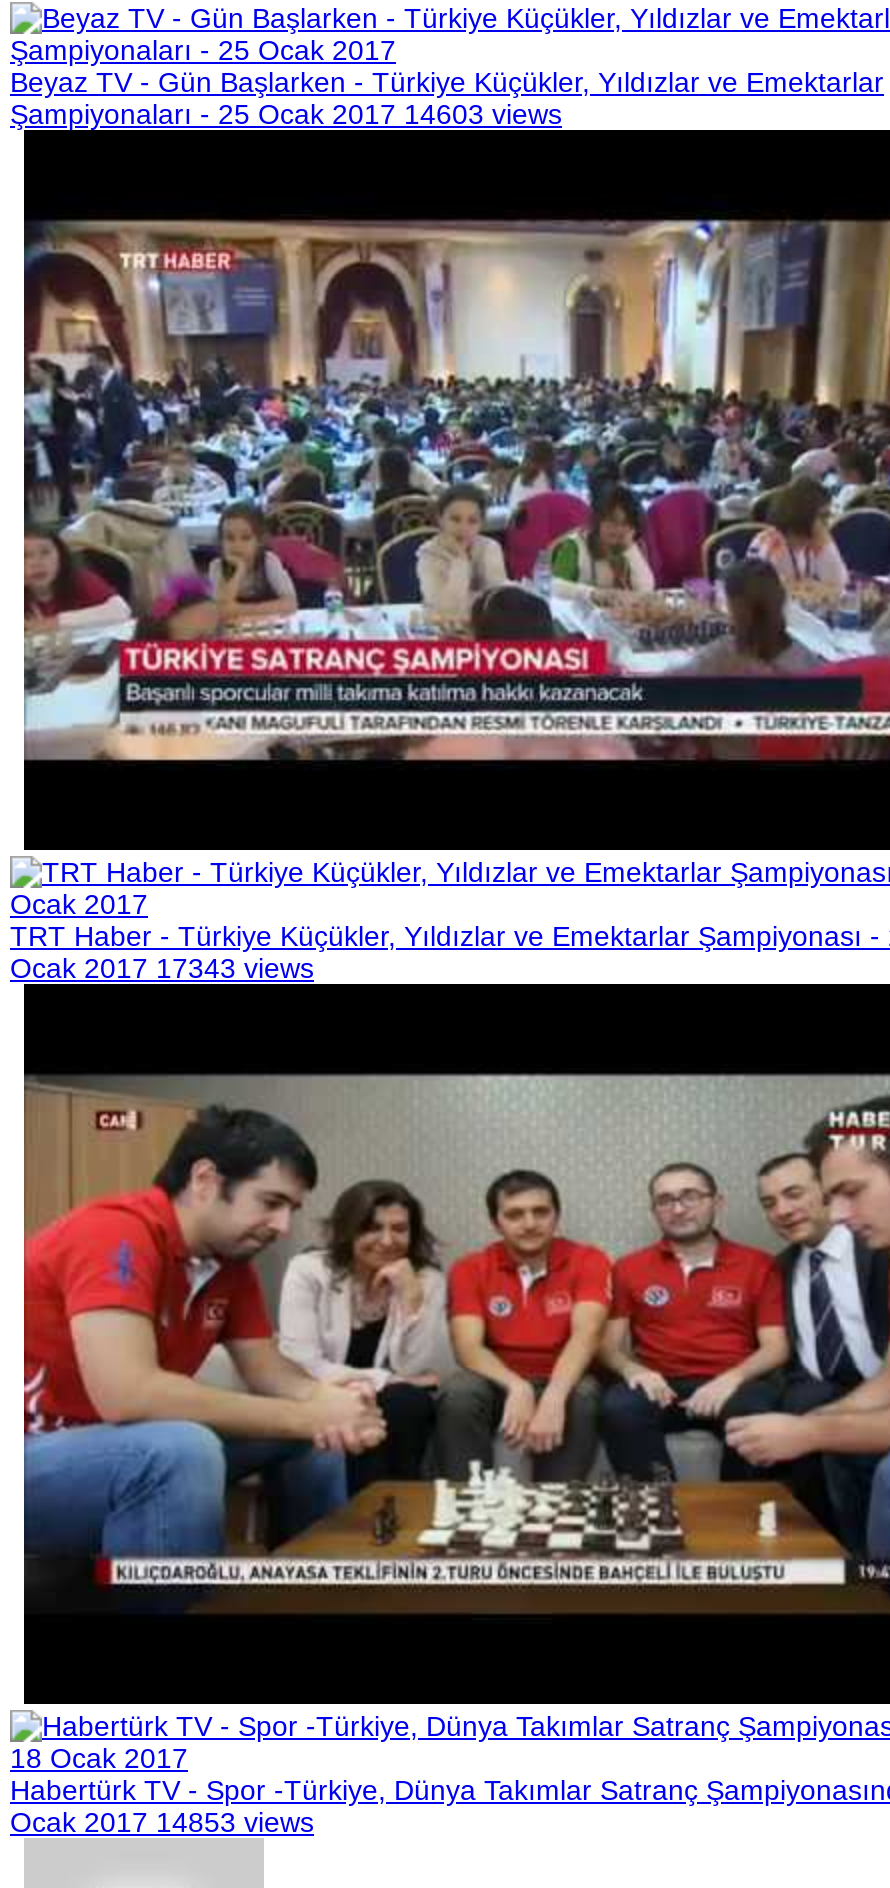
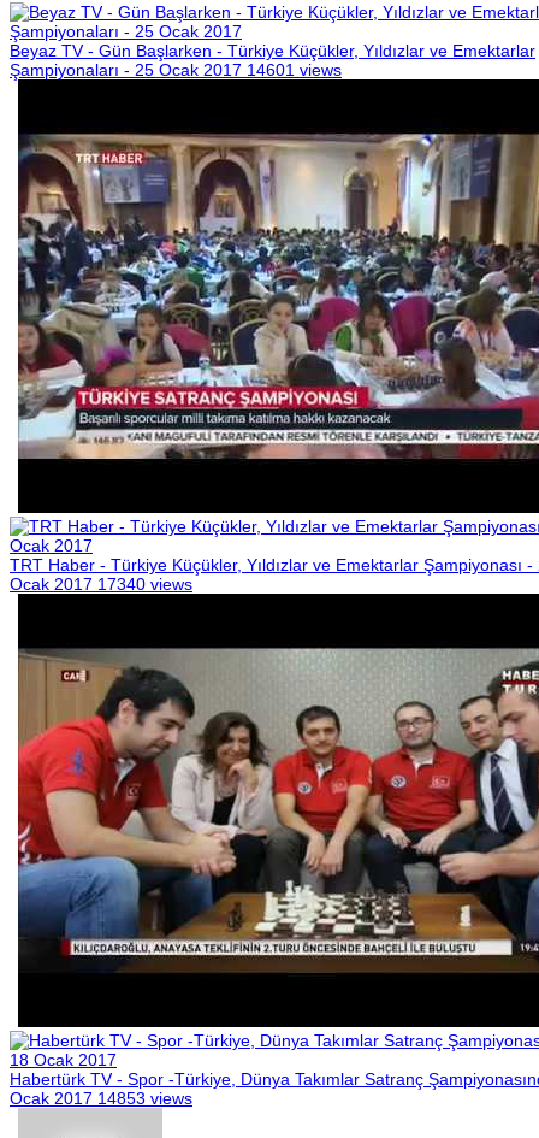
[10,99,562,131] Şampiyonaları - 25 Ocak 2017 14603 views -> [10,61,342,80] Şampiyonaları - 25 Ocak 2017 14601 views
[10,953,314,985] Ocak 2017 17343 views -> [10,575,192,594] Ocak 2017 17340 views

